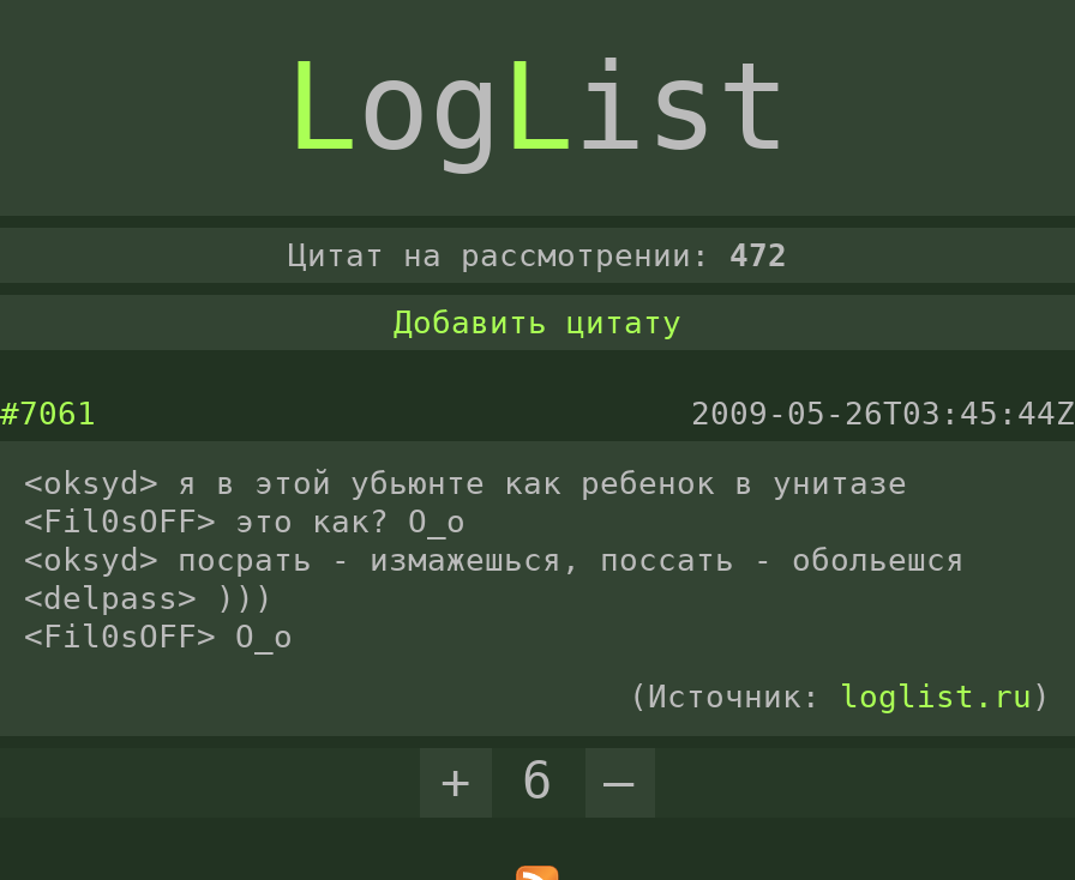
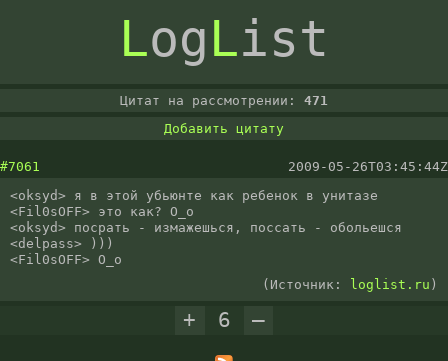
[288,237,787,273] Цитат на рассмотрении: 472 -> [120,93,328,108] Цитат на рассмотрении: 471

